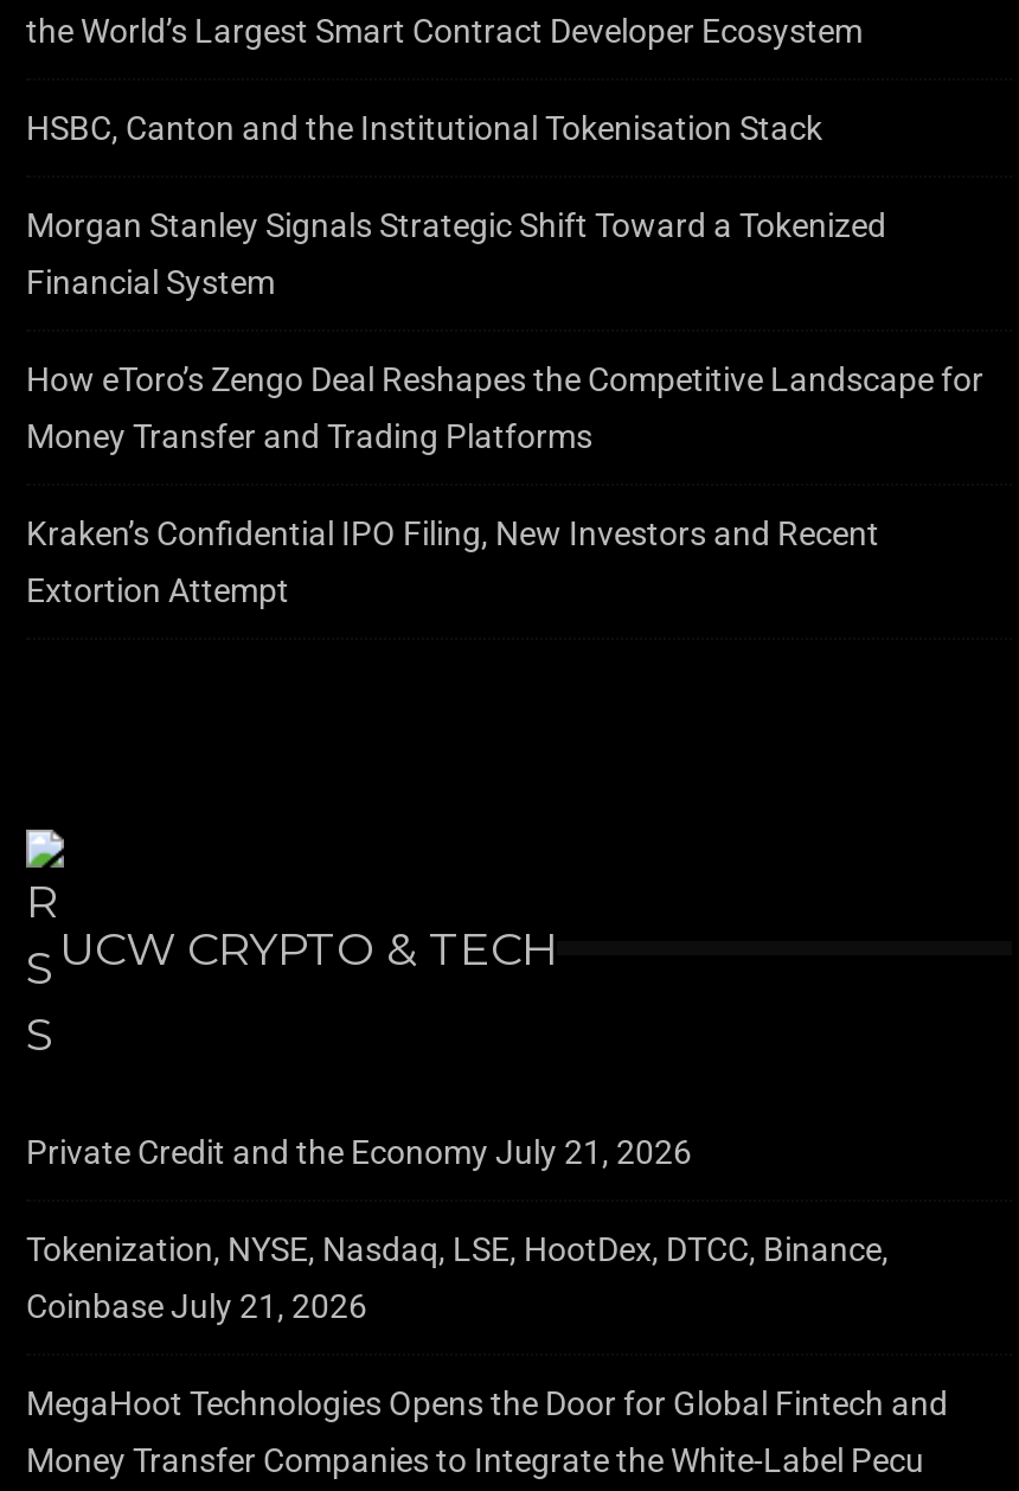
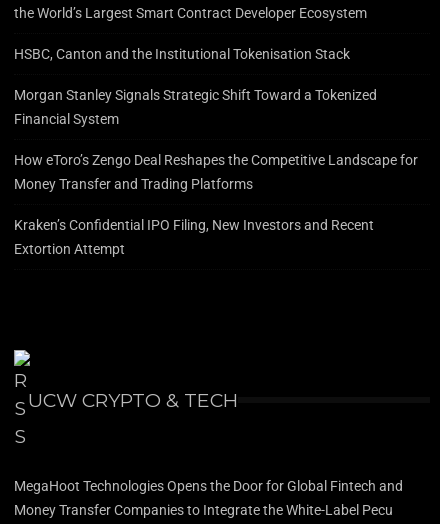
[26,1133,889,1325] Private Credit and the Economy July 21, 2026 | Tokenization, NYSE, Nasdaq, LSE, HootDex, DTCC, Binance, | Coinbase July 21, 2026 -> none

